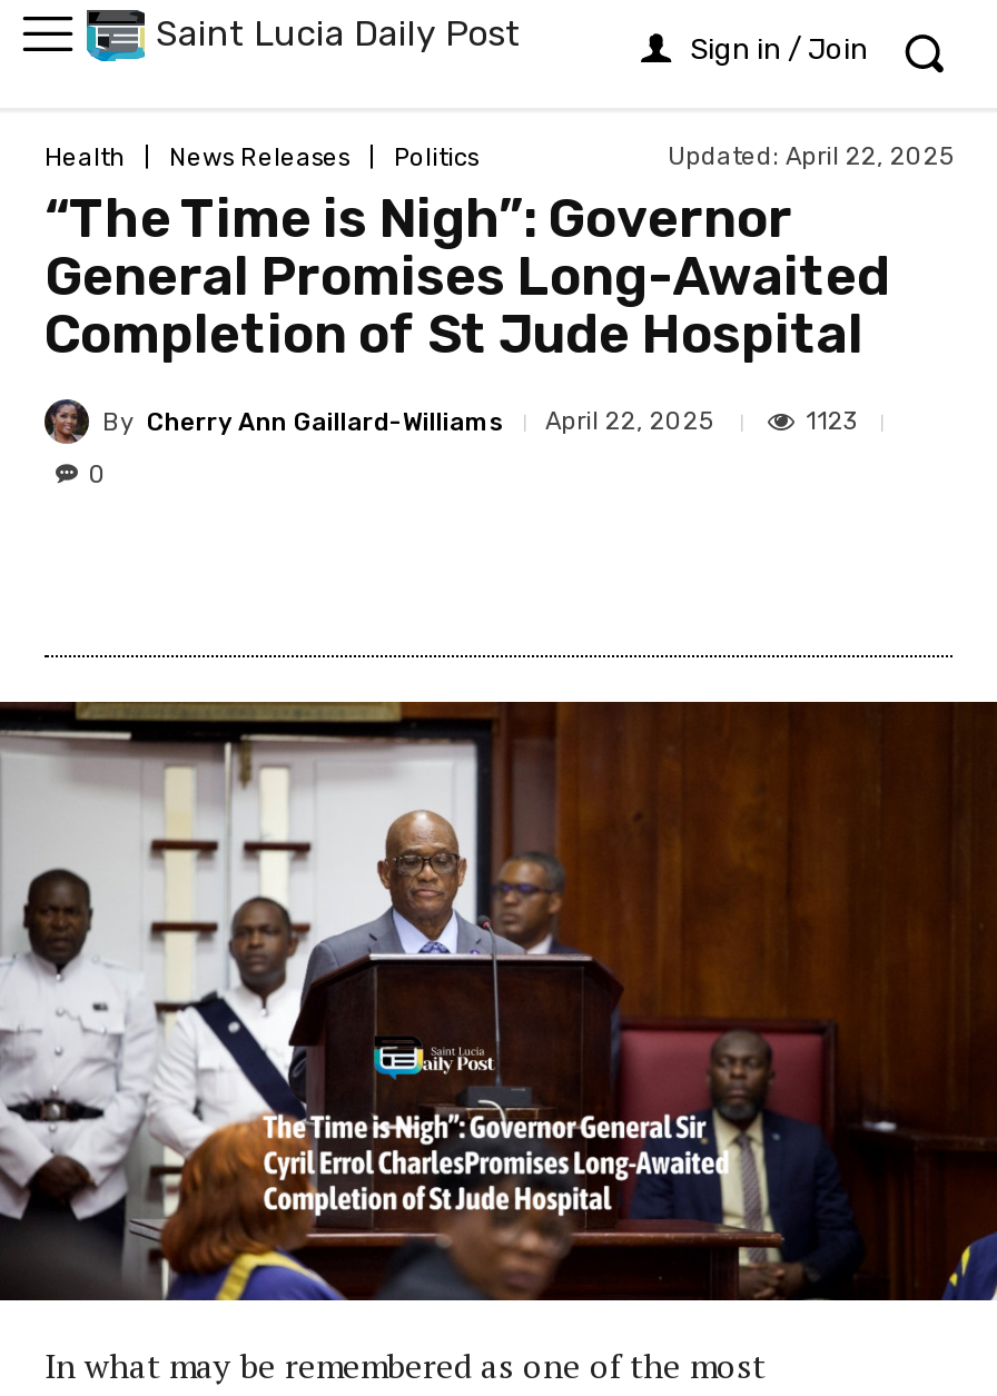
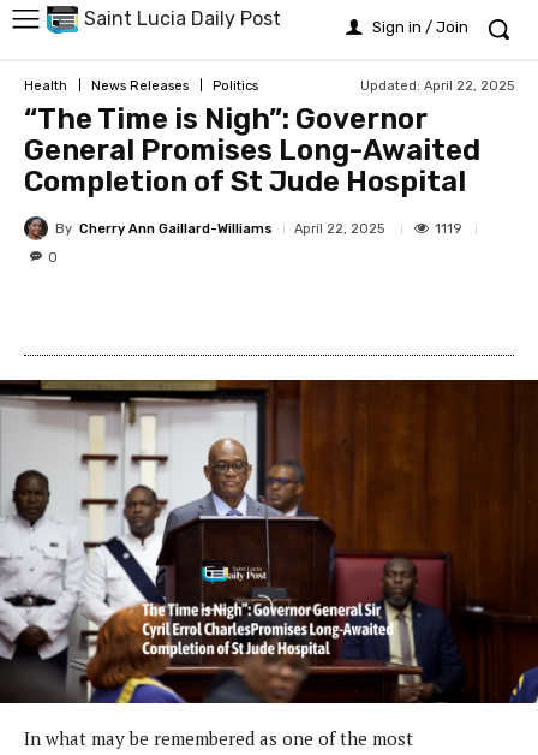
[806,408,857,437] 1123 -> [435,221,461,237] 1119

